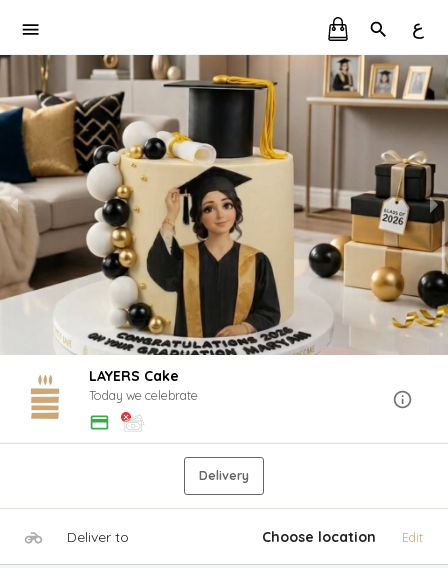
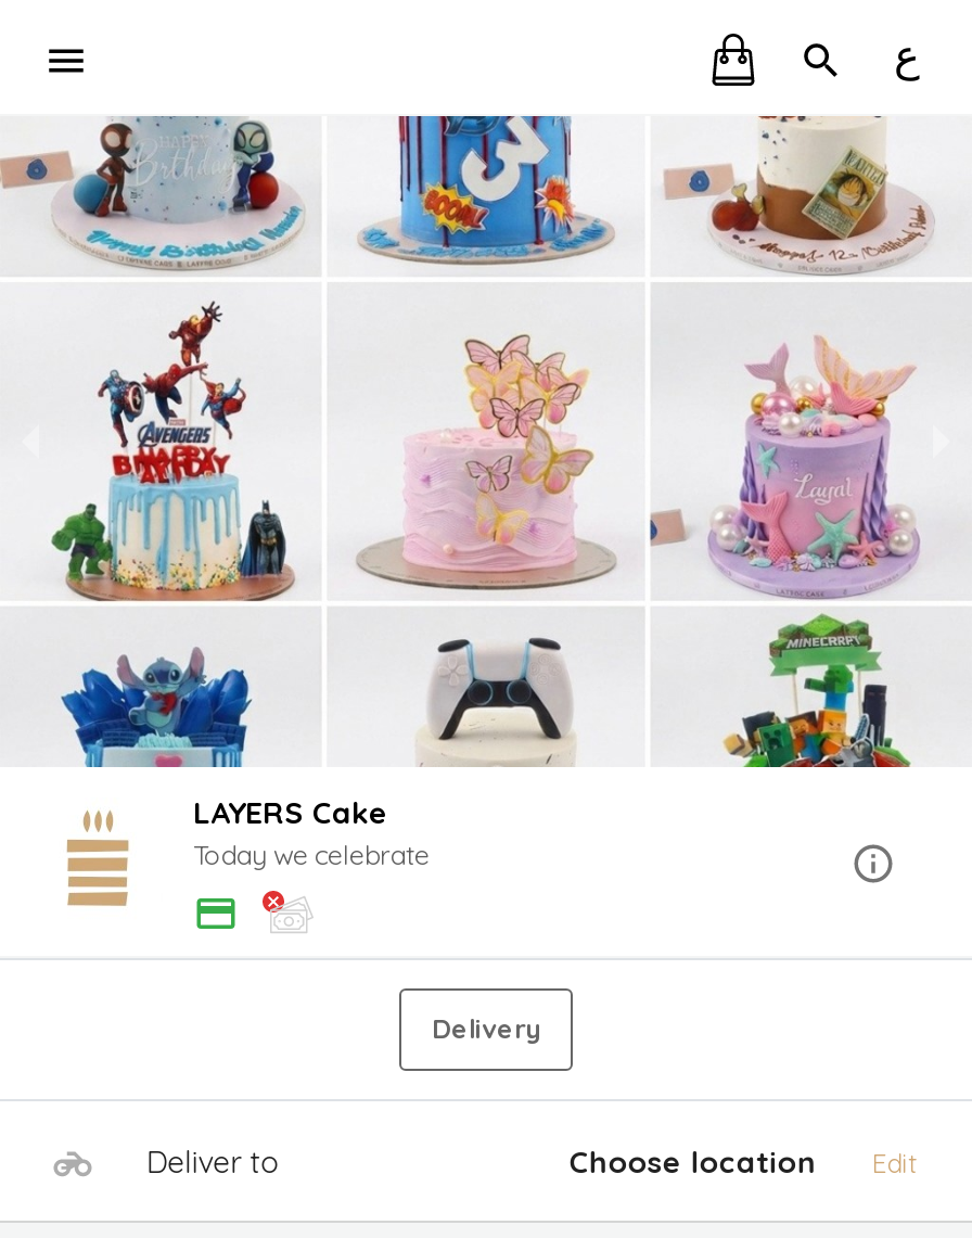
[3,54,445,356] [image] -> [7,114,965,769] [image]

